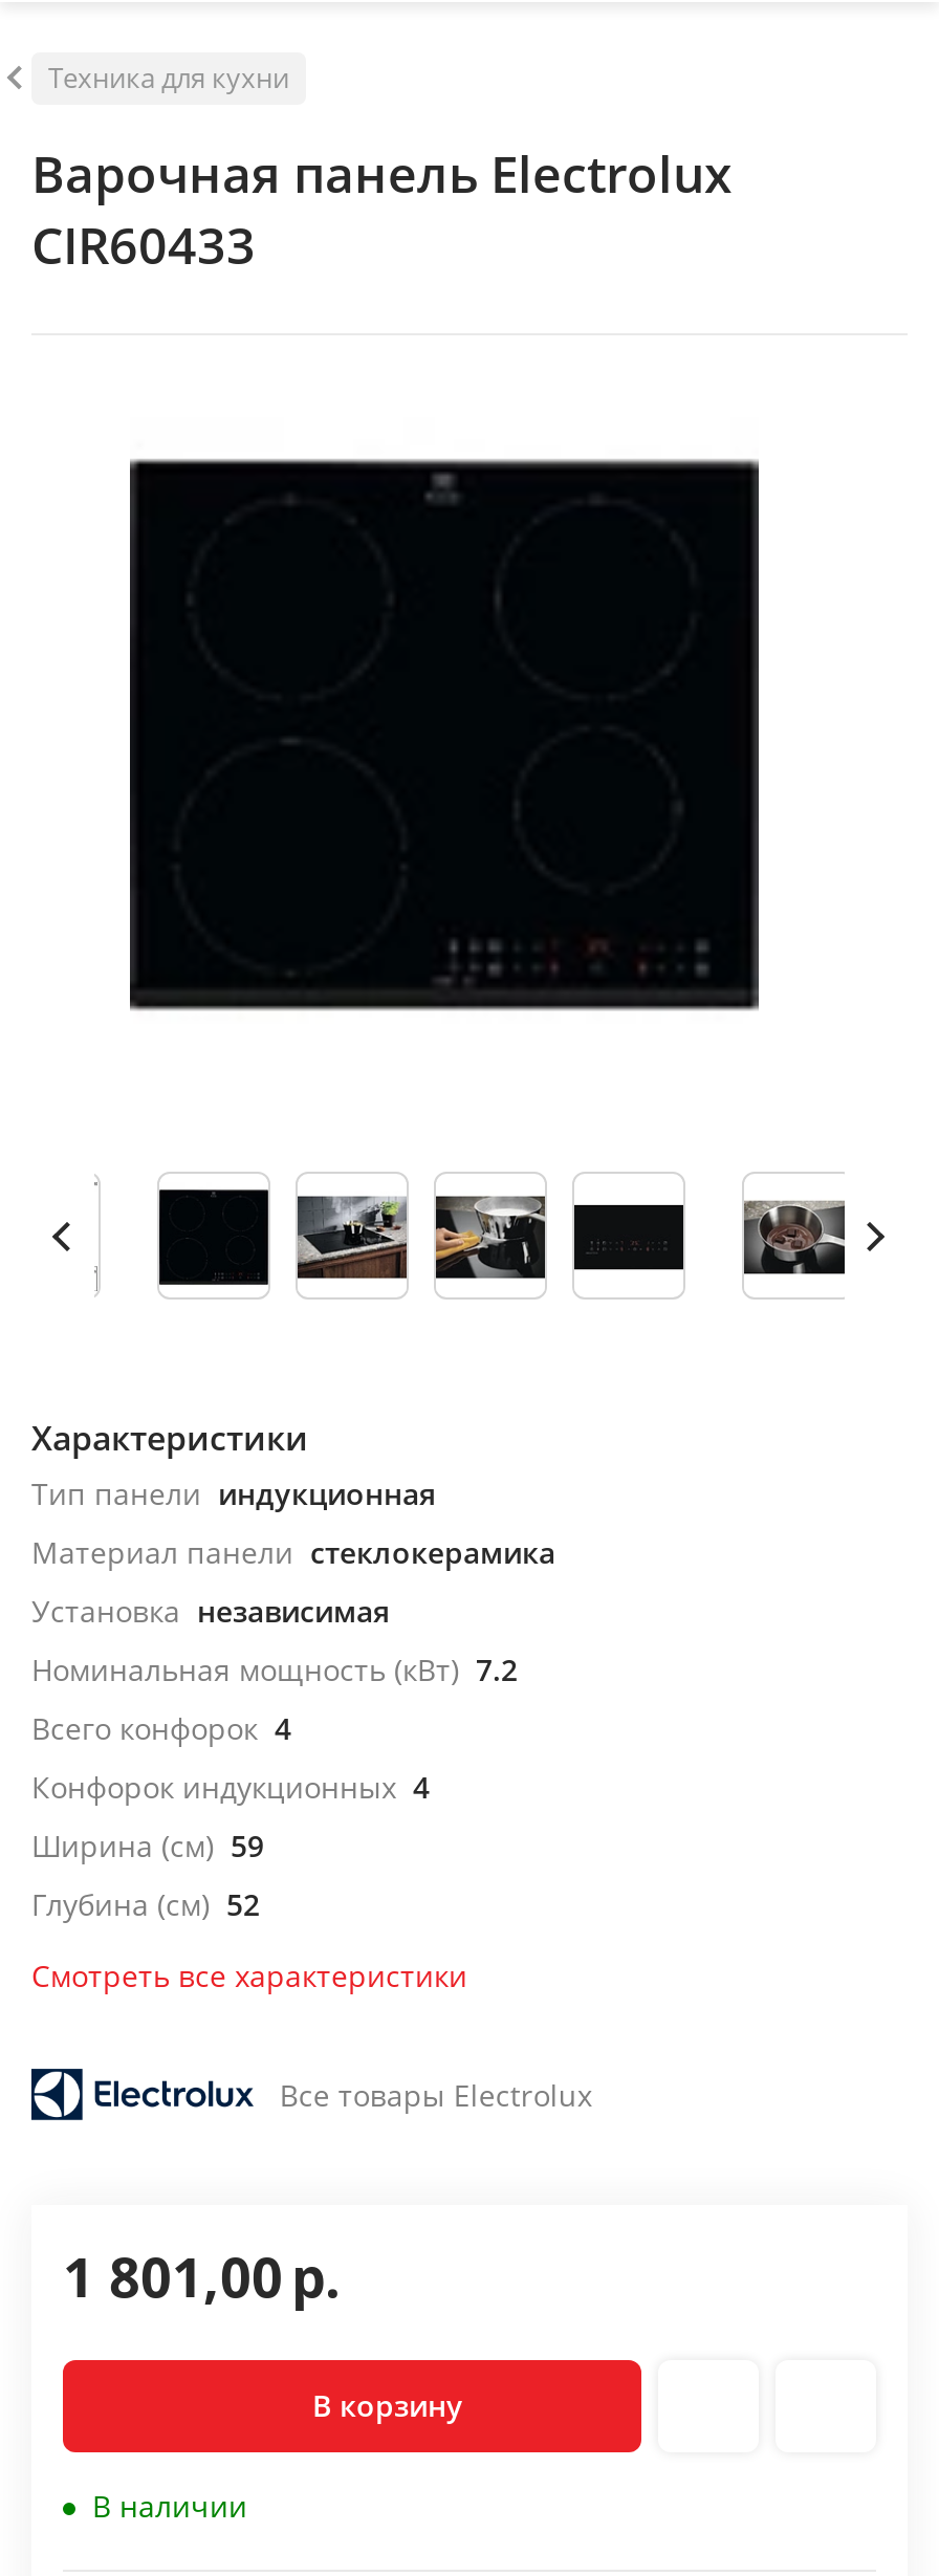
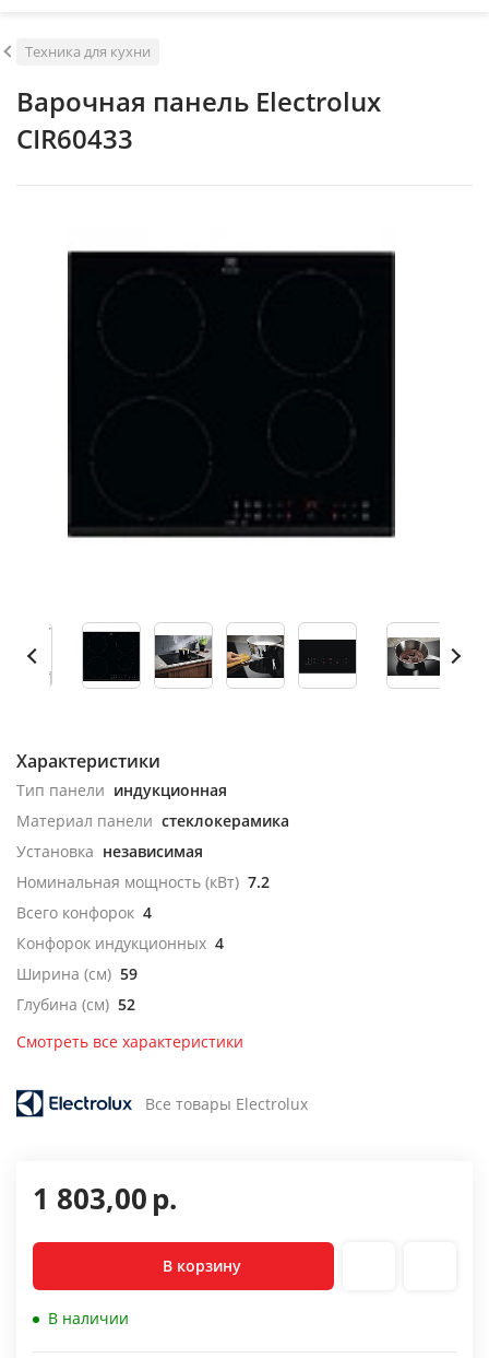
[63,2239,340,2314] 1 801,00 р. -> [33,1179,177,1218] 1 803,00 р.

